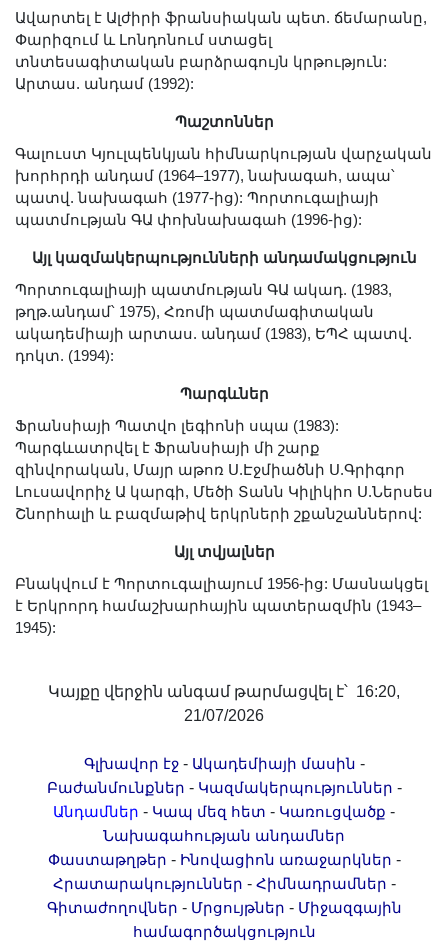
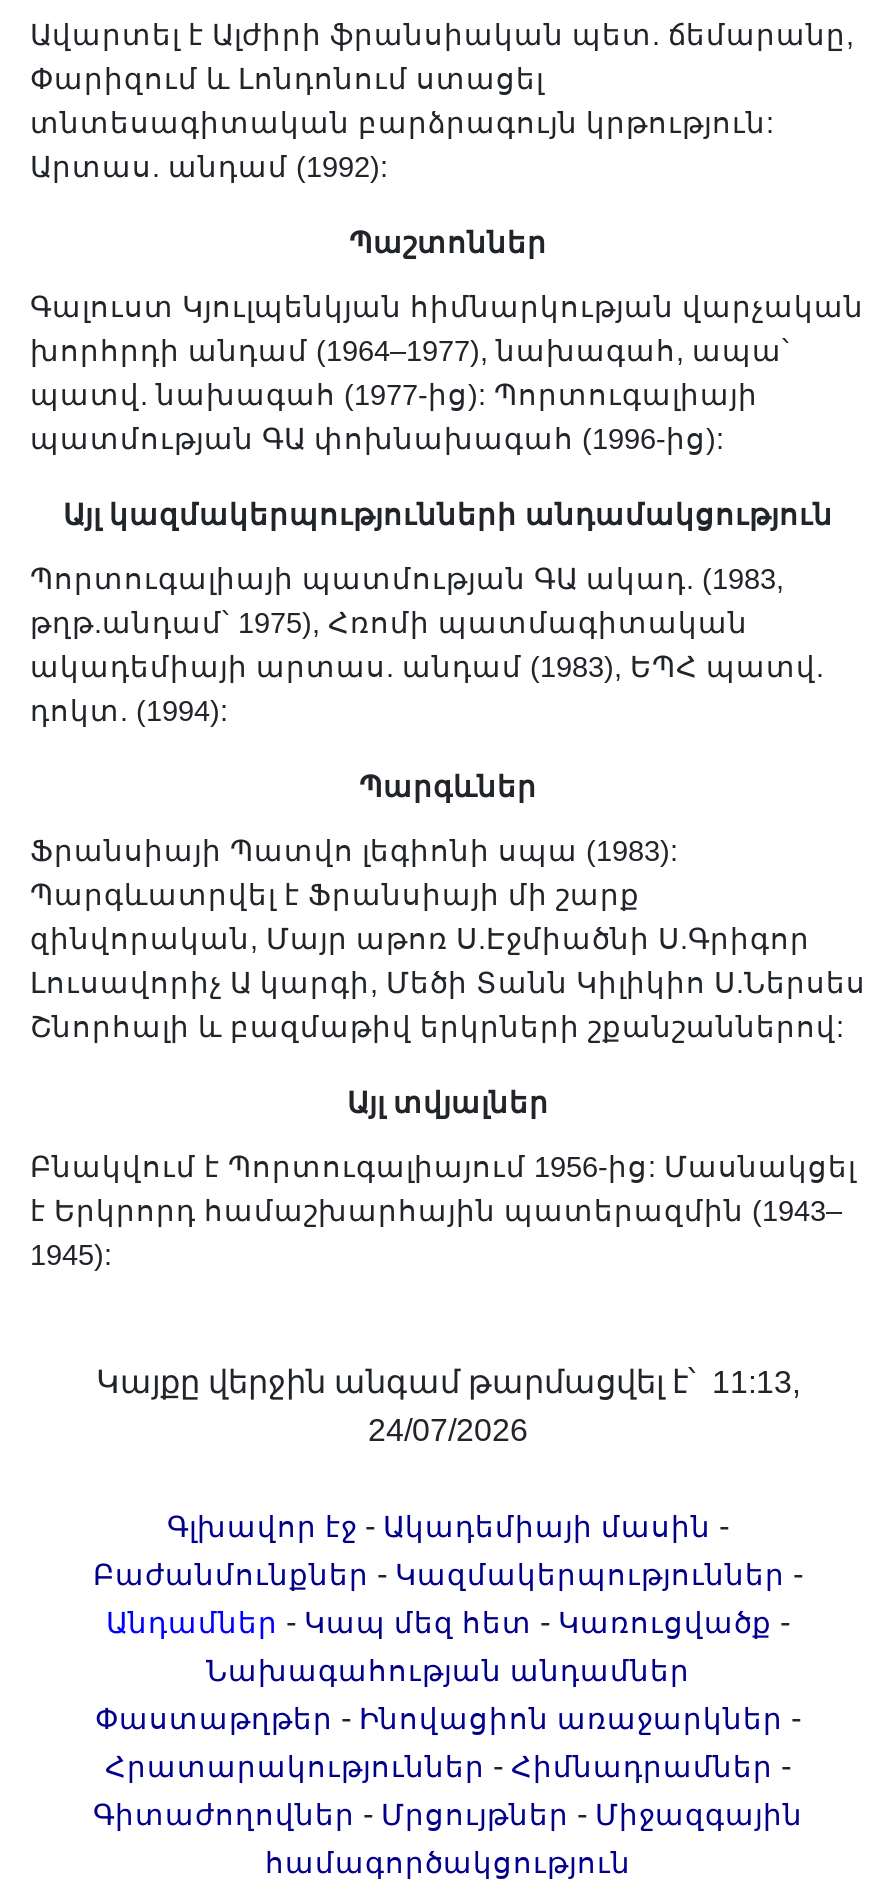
[48,683,400,700] Կայքը վերջին անգամ թարմացվել է՝ 16:20, -> [96,1365,800,1399] Կայքը վերջին անգամ թարմացվել է՝ 11:13,
[184,707,264,724] 21/07/2026 -> [368,1413,528,1447] 24/07/2026

